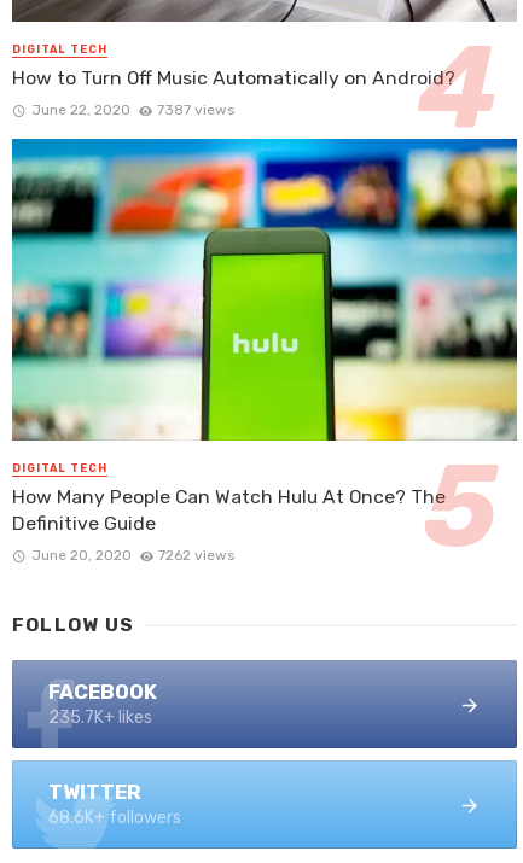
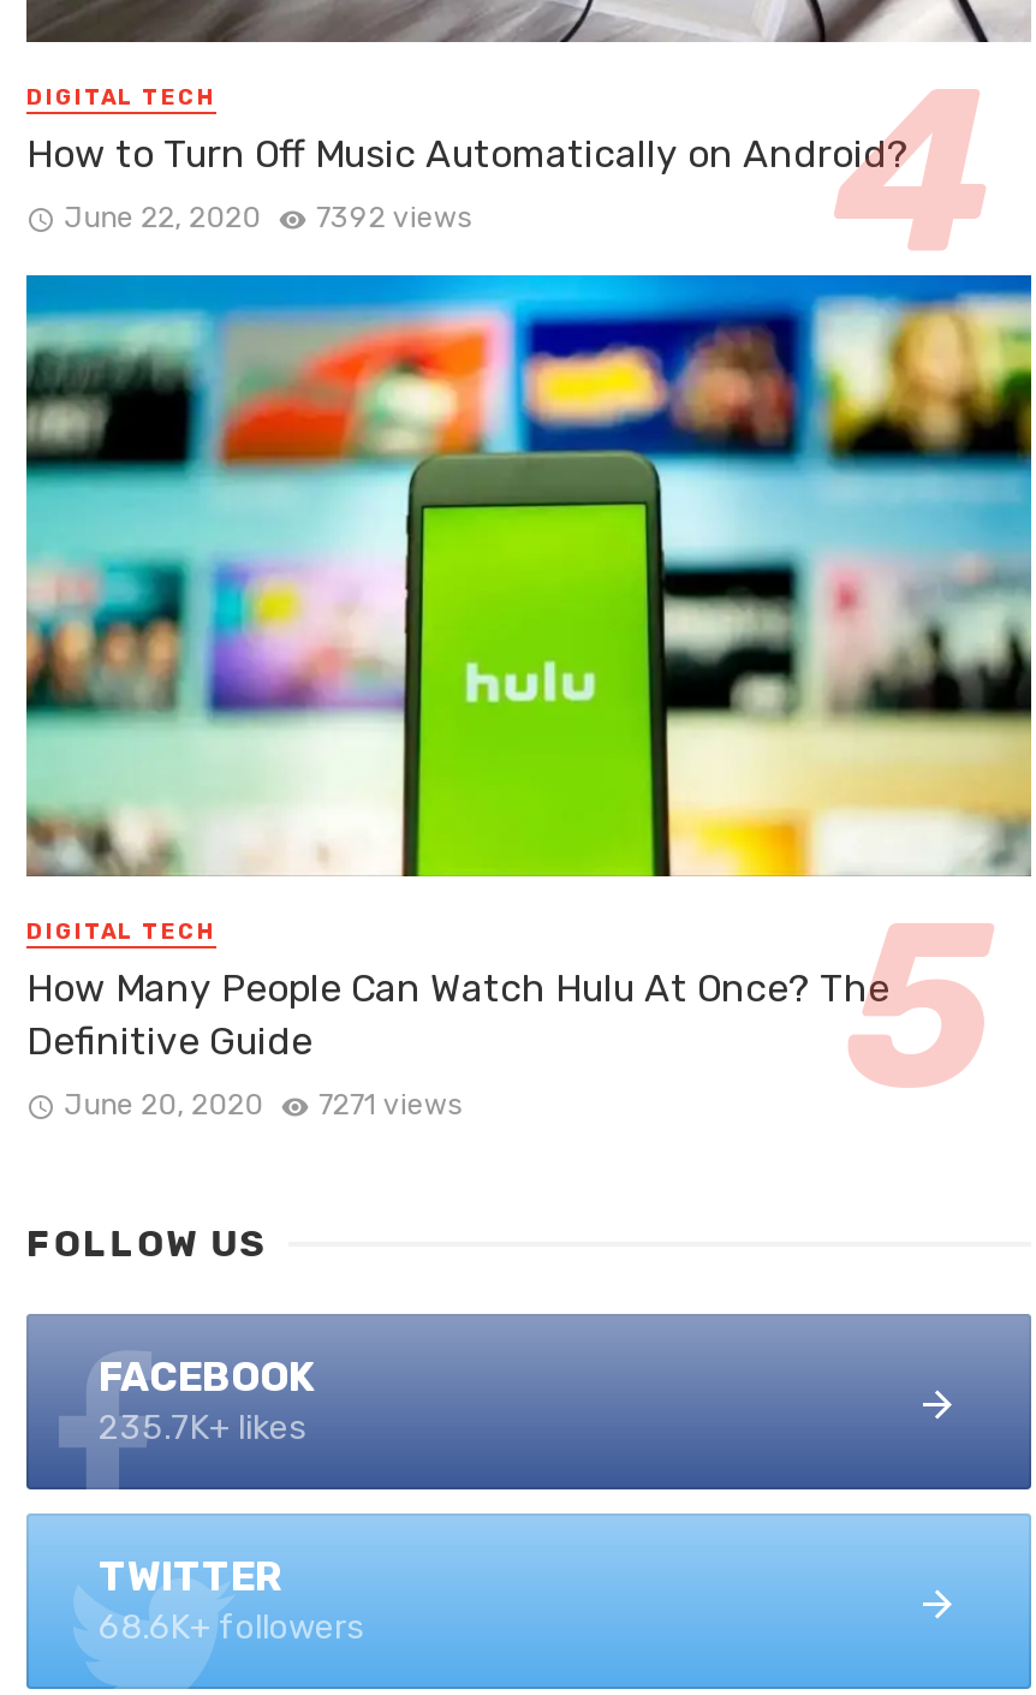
[31,101,235,118] June 22, 2020 7387 views -> [64,202,472,236] June 22, 2020 7392 views
[31,547,235,564] June 20, 2020 7262 views -> [64,1089,462,1123] June 20, 2020 7271 views

